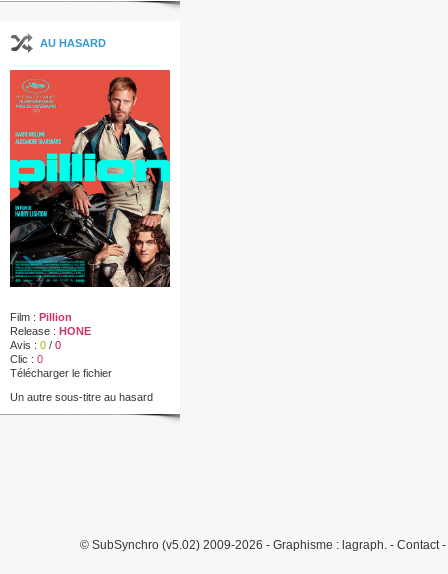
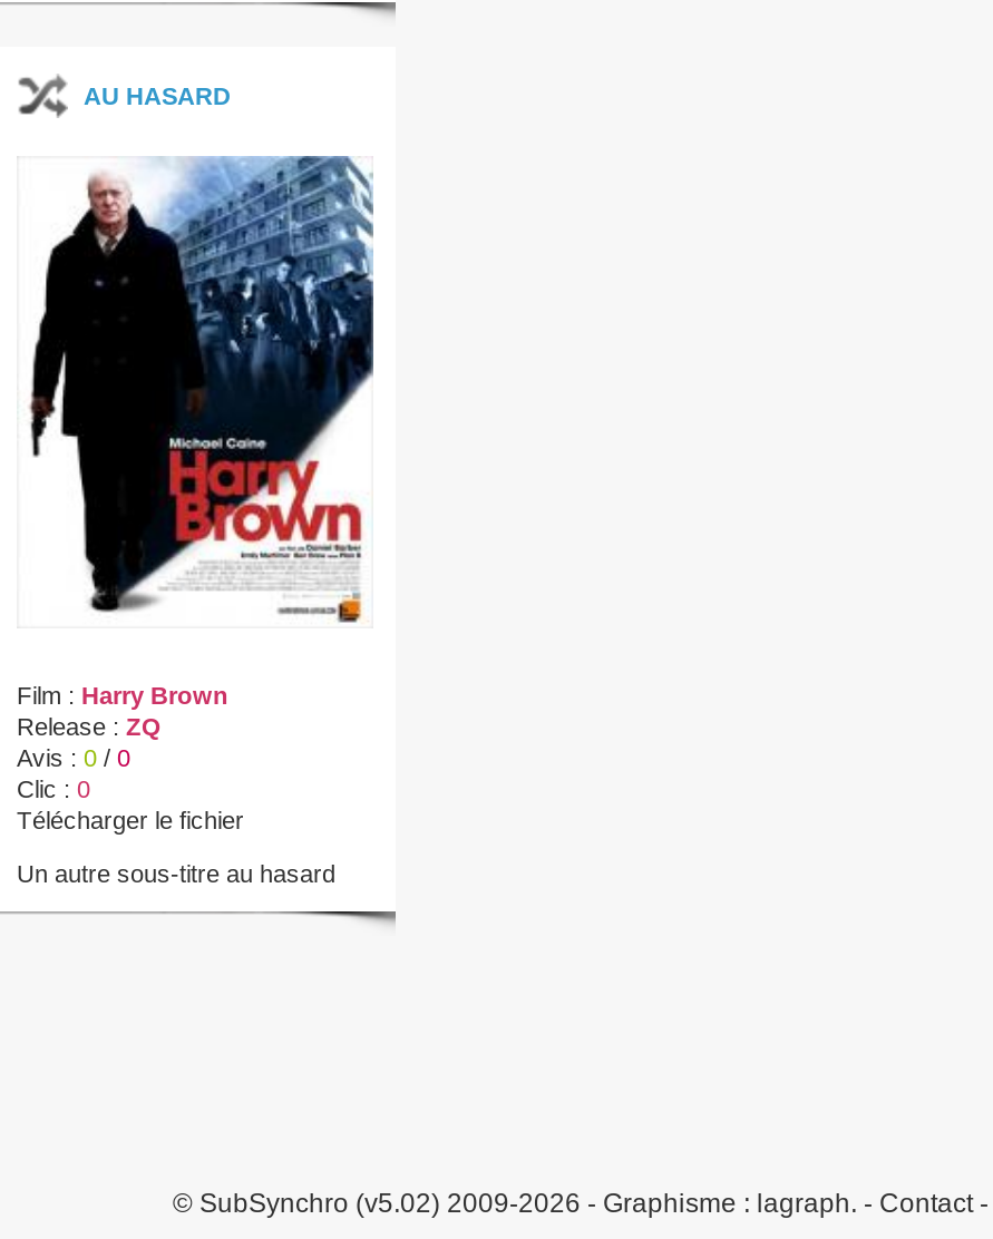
[9,69,171,337] [image] | Film : Pillion | Release : HONE -> [17,154,376,740] [image] | Film : Harry Brown | Release : ZQ

